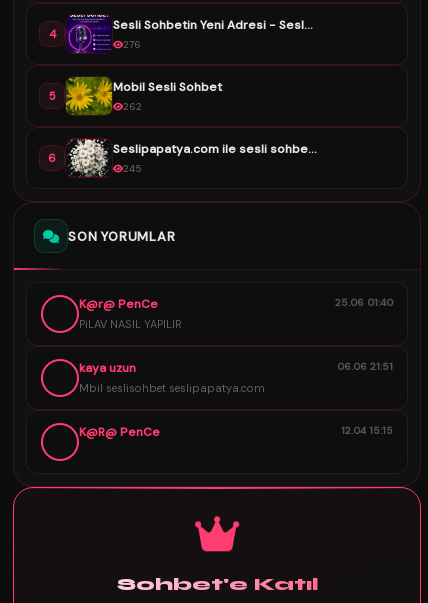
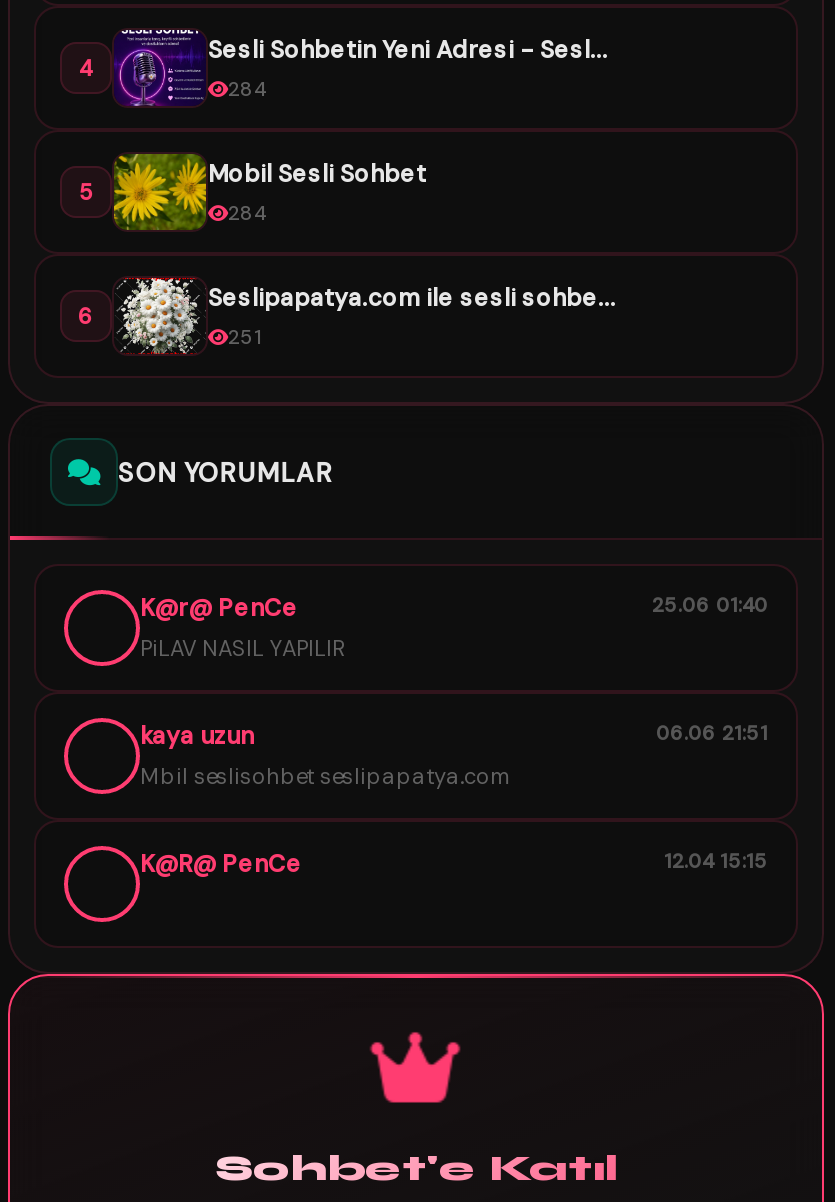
[123,38,141,51] 276 -> [228,76,266,102] 284
[123,100,142,113] 262 -> [228,200,266,226] 284
[123,162,142,175] 245 -> [228,324,262,350] 251

